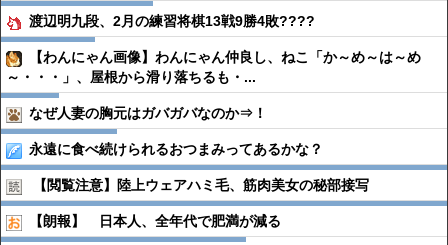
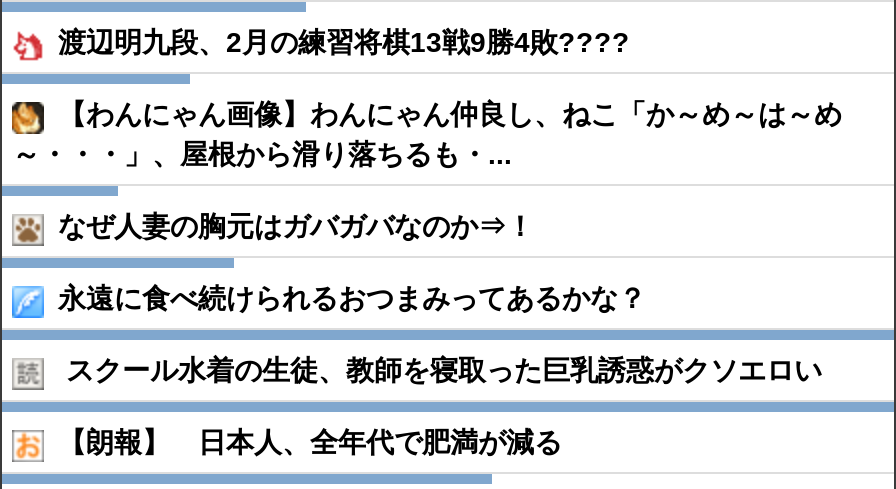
[33,177,369,193] 【閲覧注意】陸上ウェアハミ毛、筋肉美女の秘部接写 -> [66,354,822,386] スクール水着の生徒、教師を寝取った巨乳誘惑がクソエロい

